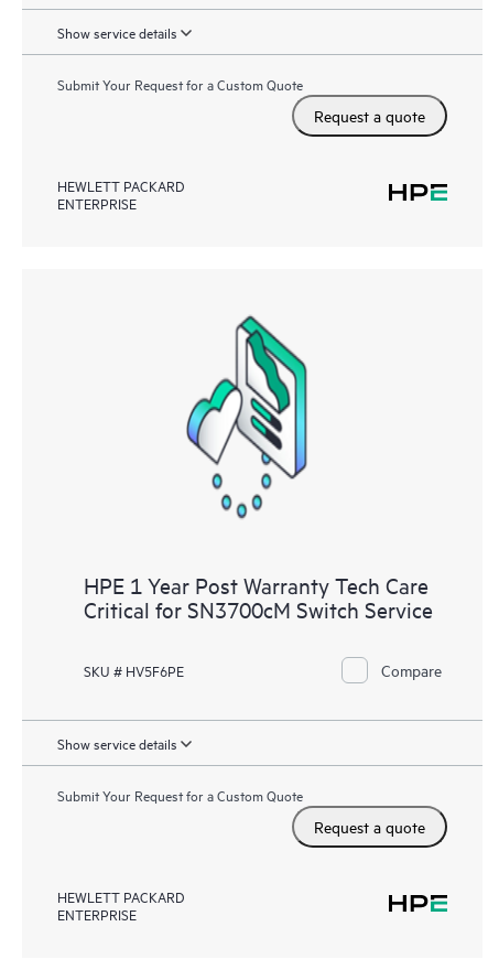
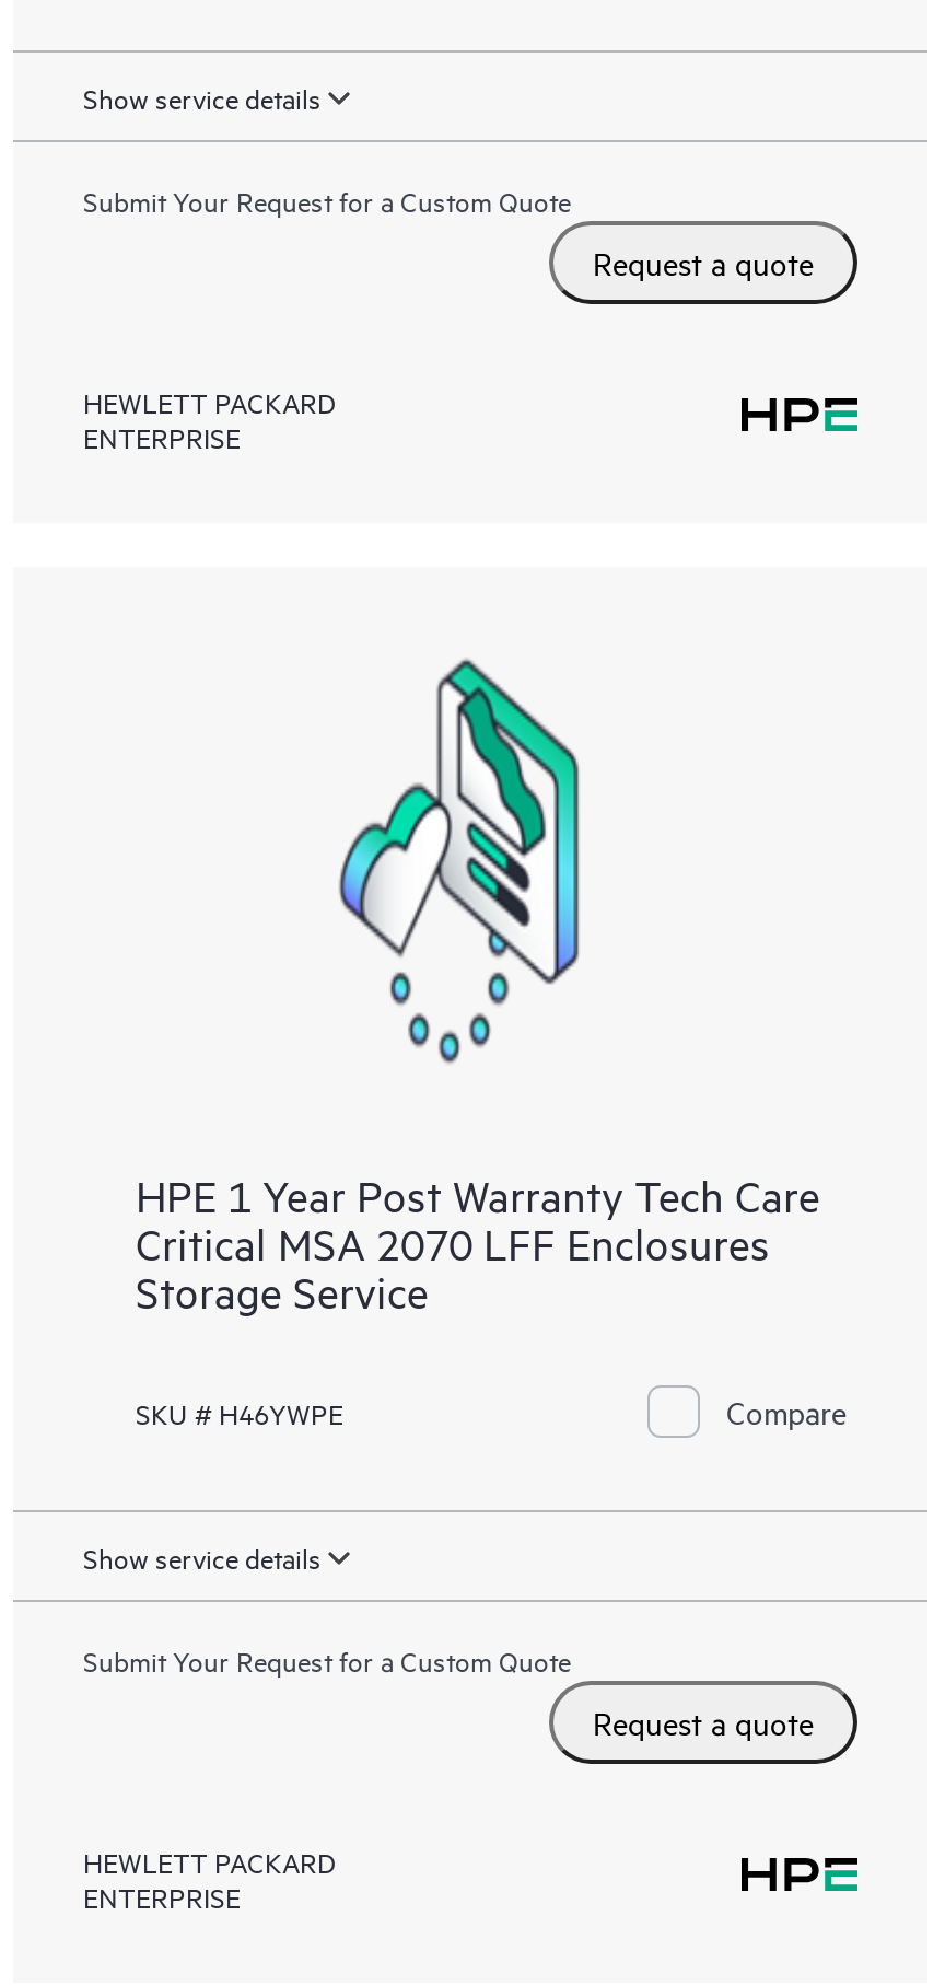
[84,595,433,623] Critical for SN3700cM Switch Service -> [136,1215,770,1318] Critical MSA 2070 LFF Enclosures | Storage Service
[84,661,184,681] SKU # HV5F6PE -> [136,1393,343,1432] SKU # H46YWPE

